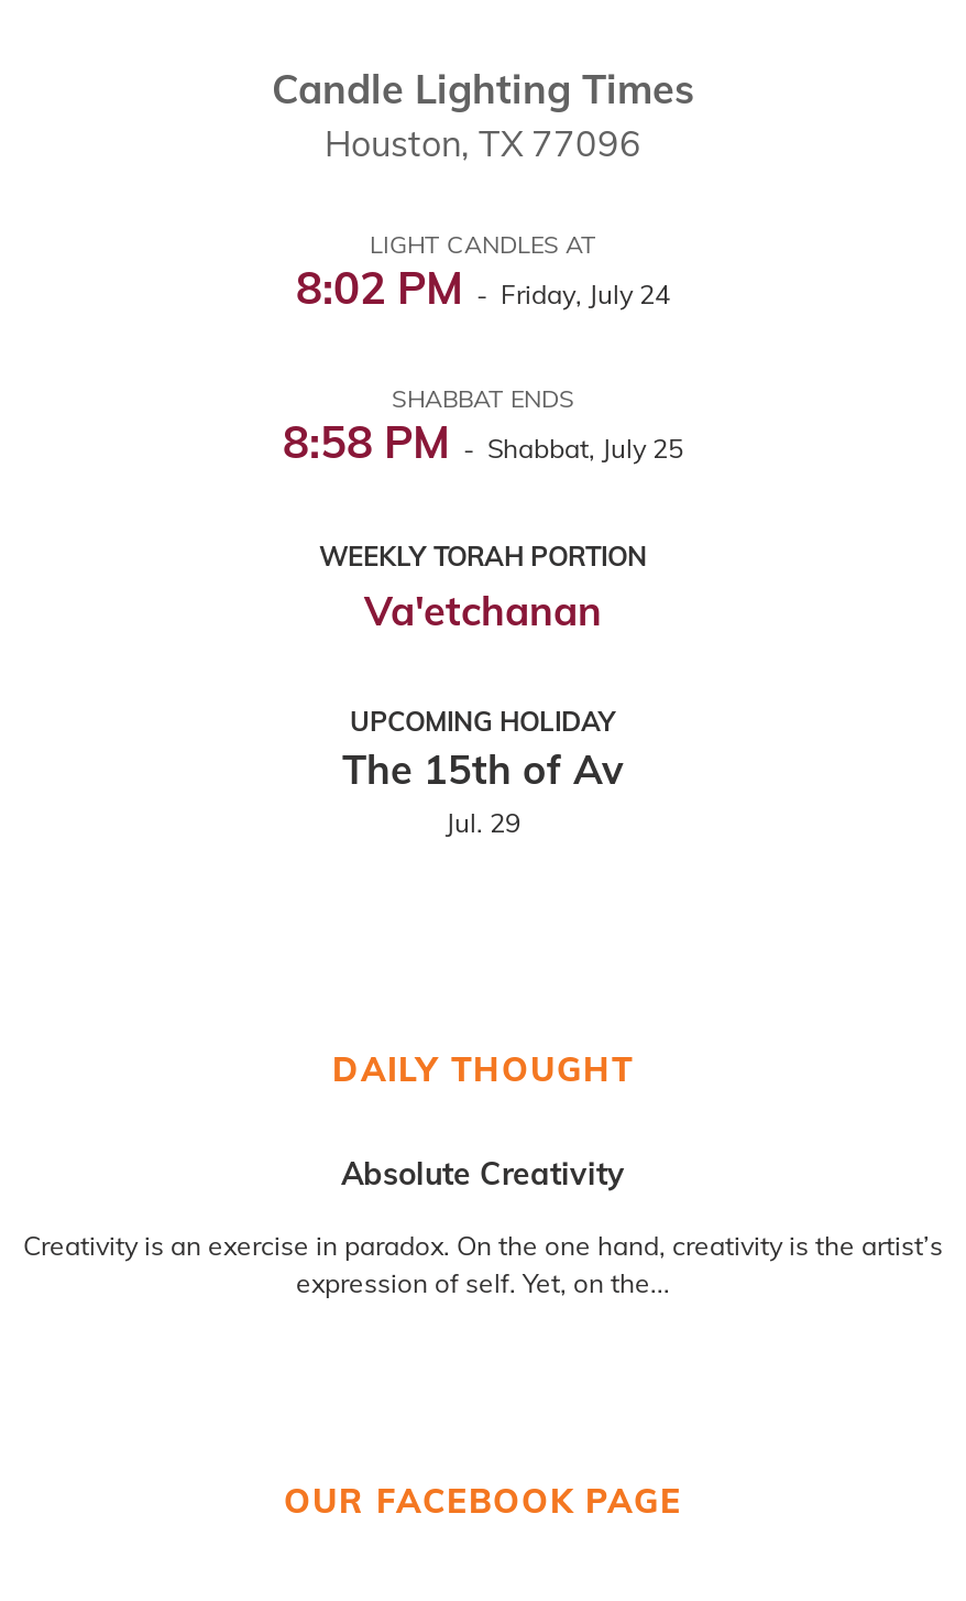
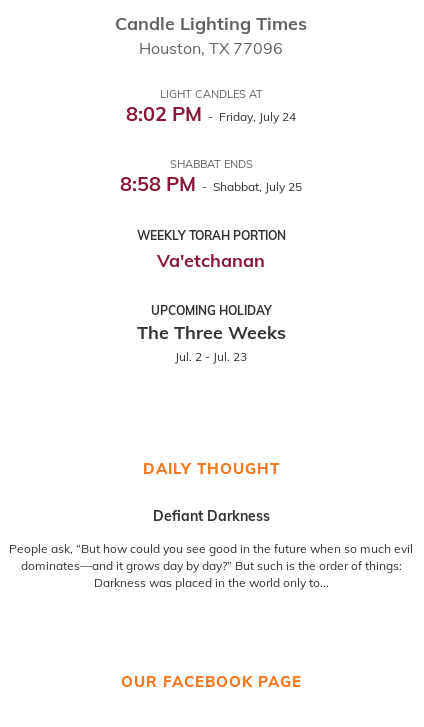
[342,743,624,838] The 15th of Av | Jul. 29 -> [136,321,285,364] The Three Weeks | Jul. 2 - Jul. 23
[341,1153,625,1193] Absolute Creativity -> [152,507,269,525] Defiant Darkness
[23,1228,943,1298] Creativity is an exercise in paradox. On the one hand, creativity is the artist’s | expression of self. Yet, on the... -> [9,541,413,590] People ask, “But how could you see good in the future when so much evil | dominates—and it grows day by day?” But such is the order of things: | Darkness was placed in the world only to...

